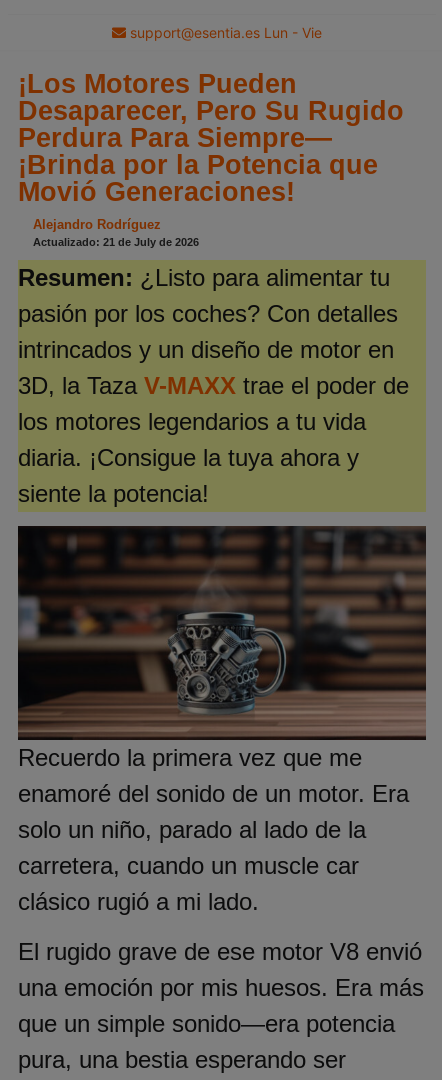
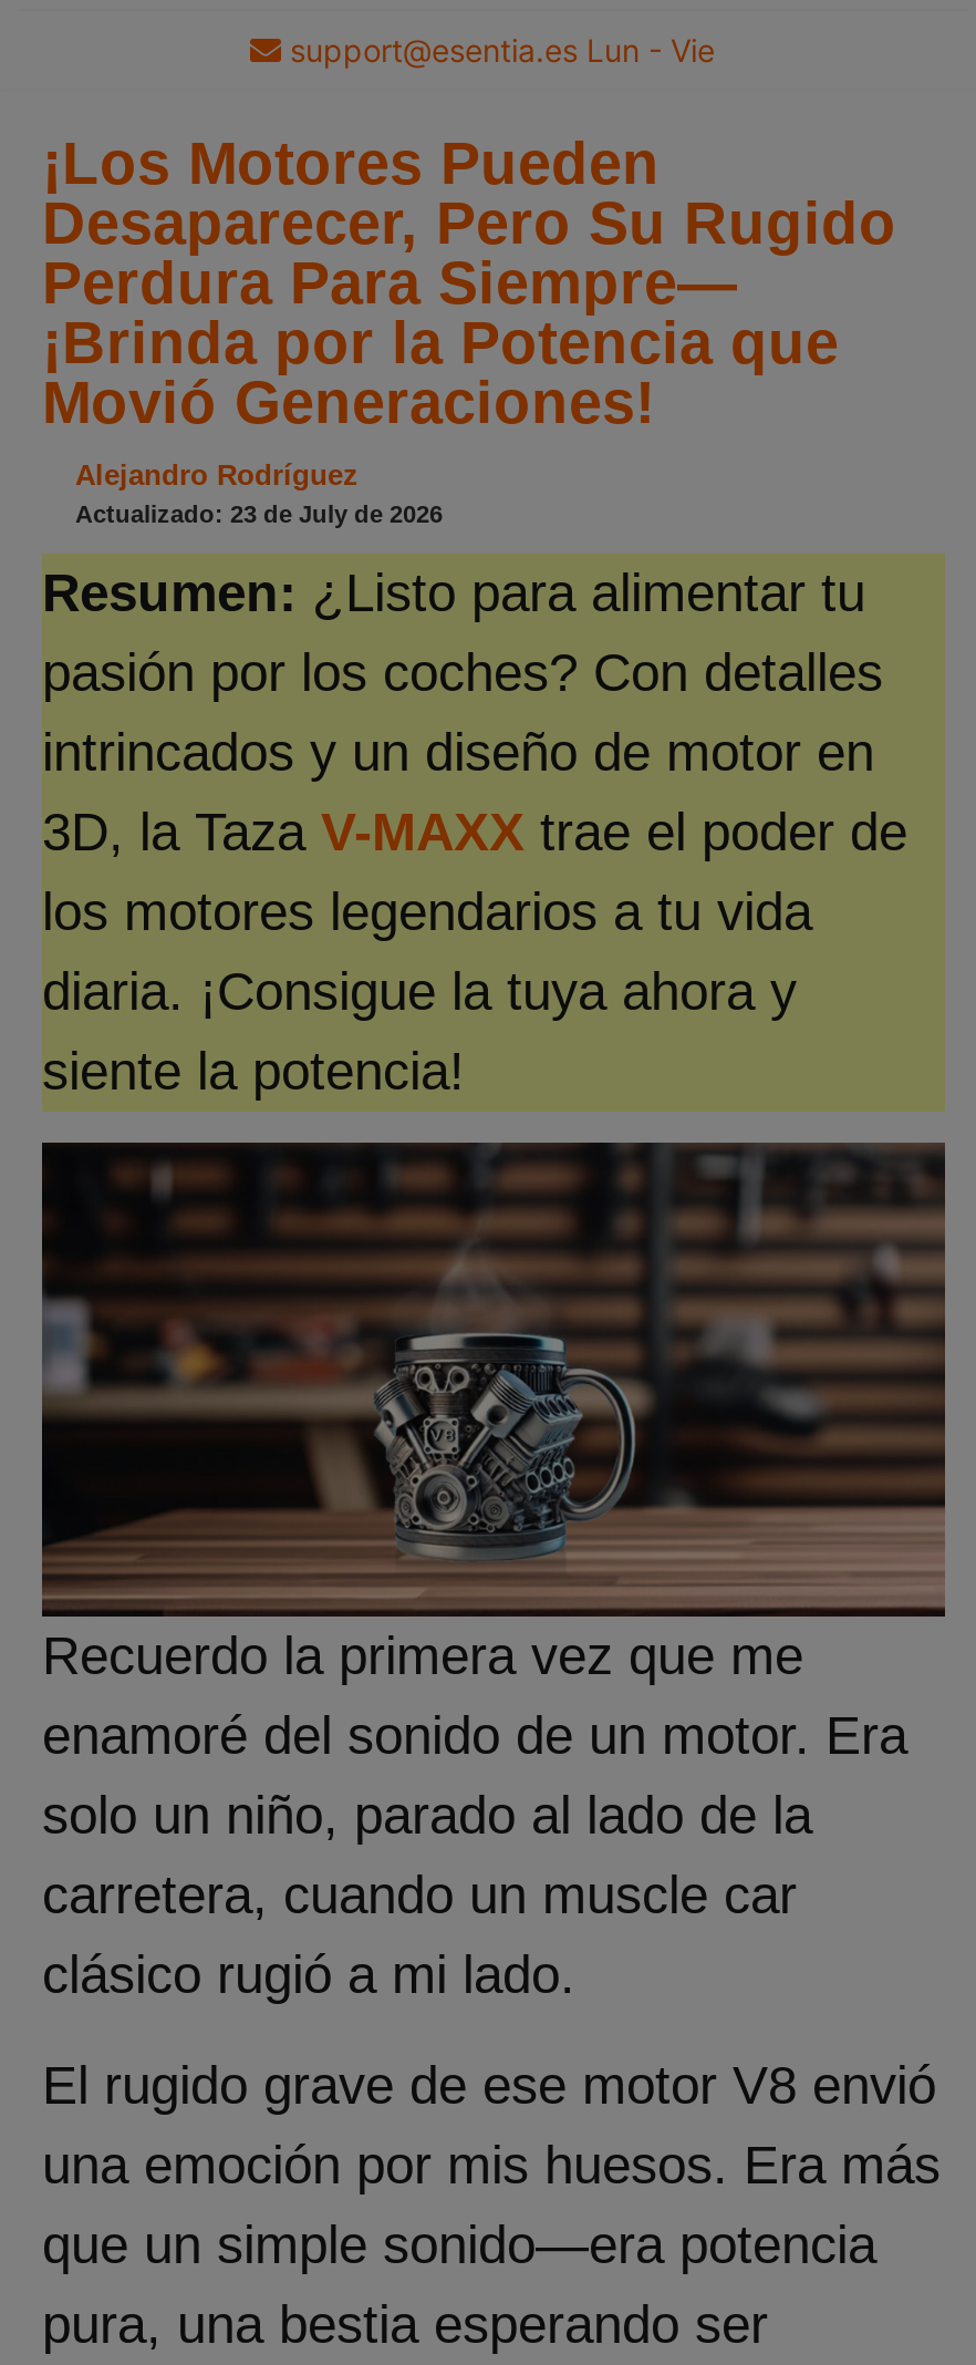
[33,236,199,248] Actualizado: 21 de July de 2026 -> [75,500,443,527] Actualizado: 23 de July de 2026

